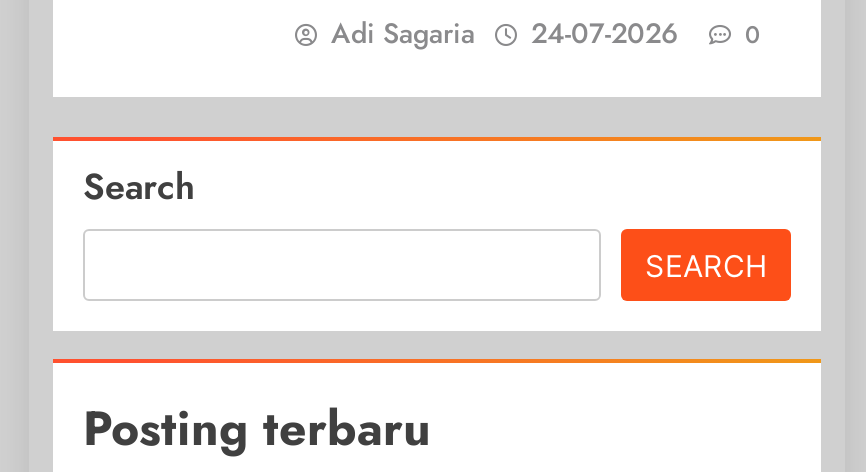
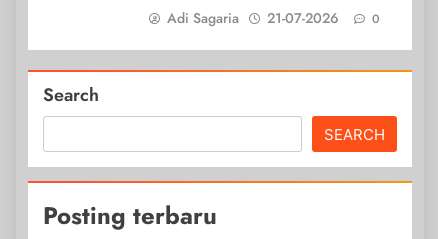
[331,12,761,52] Adi Sagaria 24-07-2026 0 -> [167,8,380,28] Adi Sagaria 21-07-2026 0

